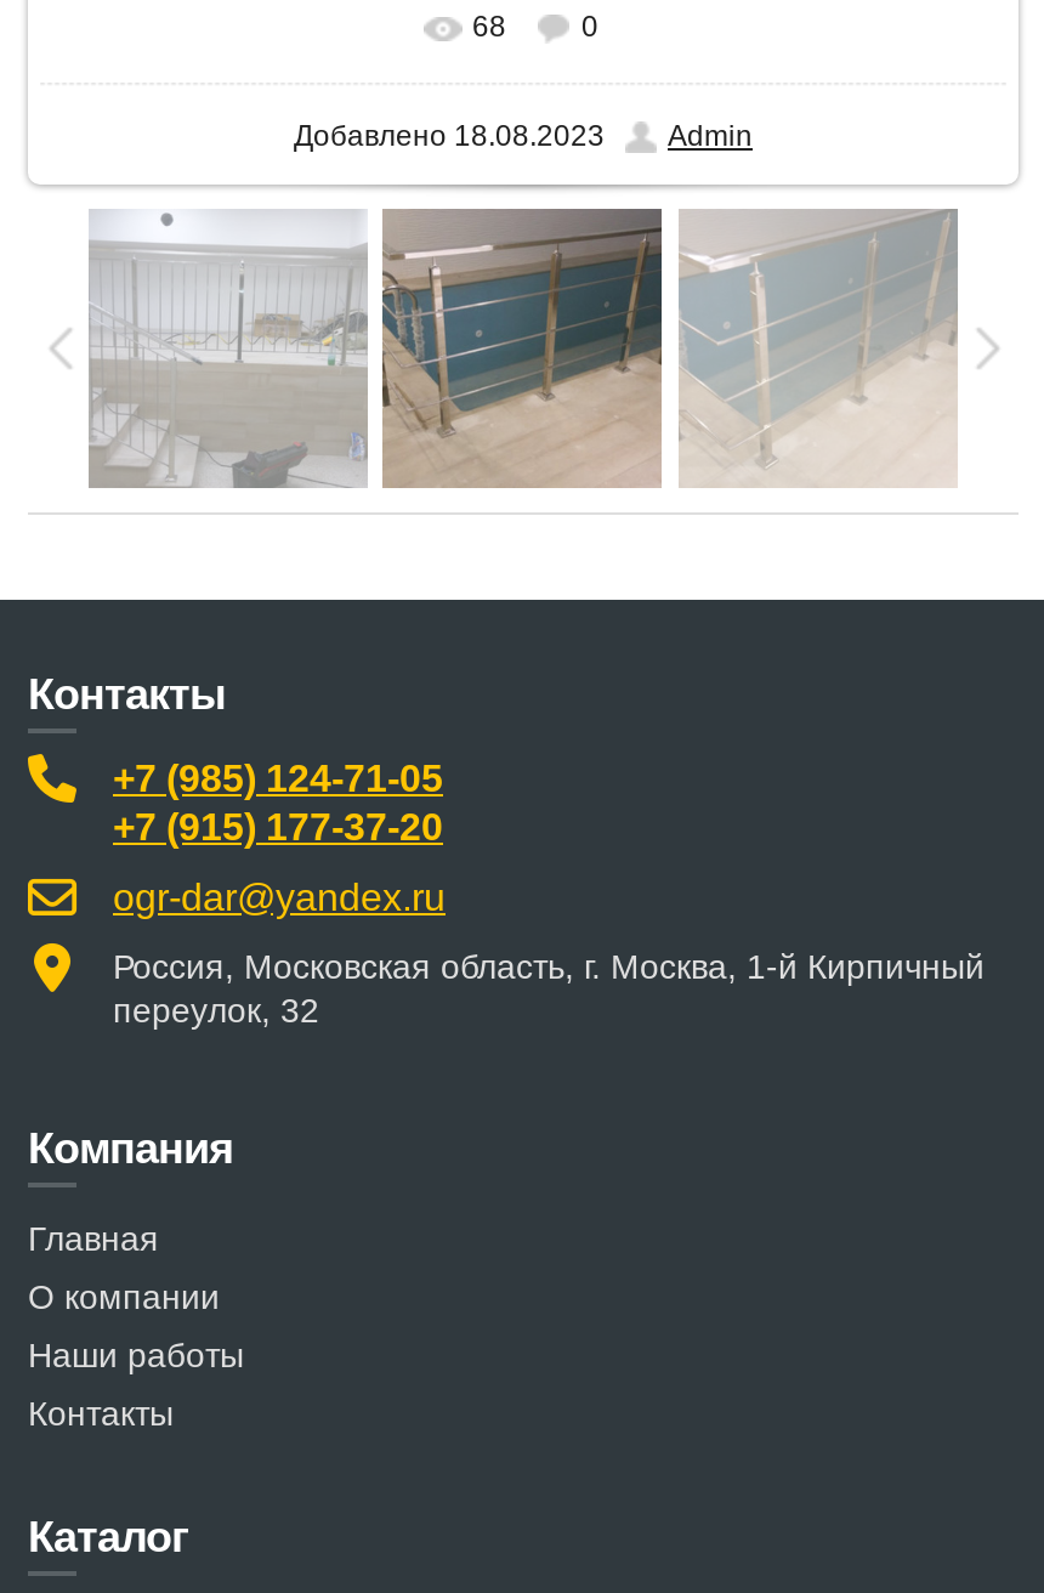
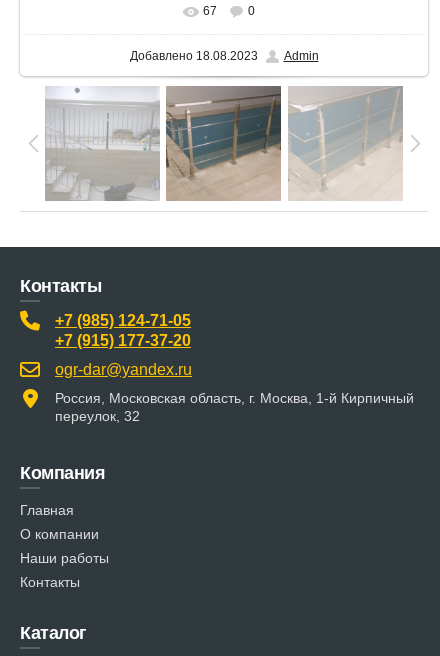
[472,11,506,45] 68 -> [203,4,217,18] 67

